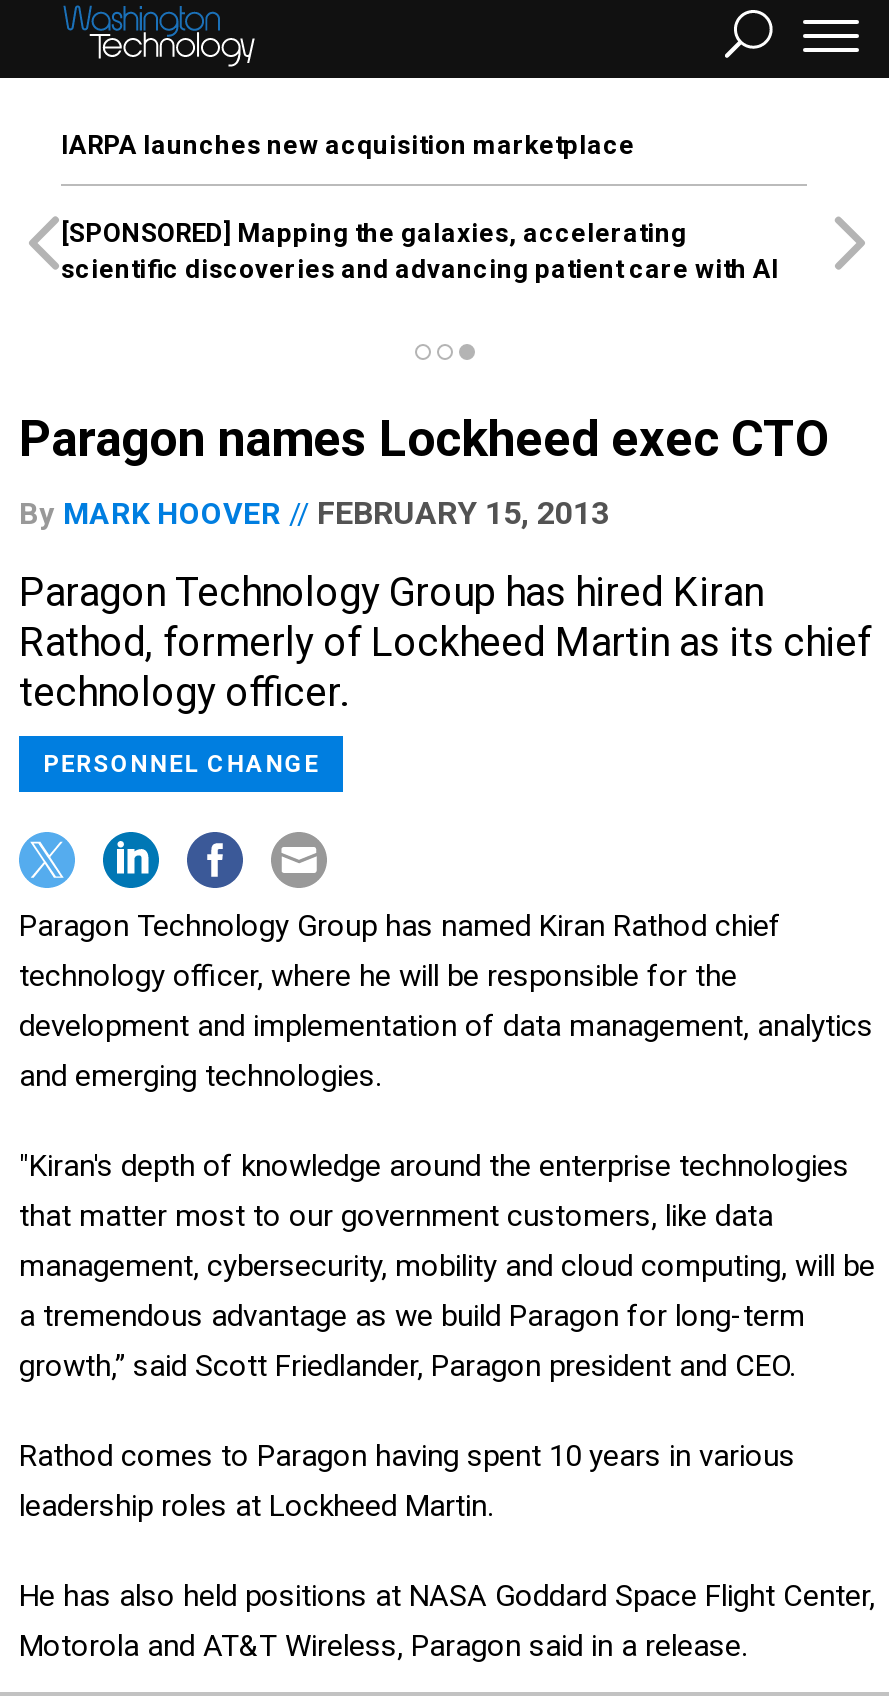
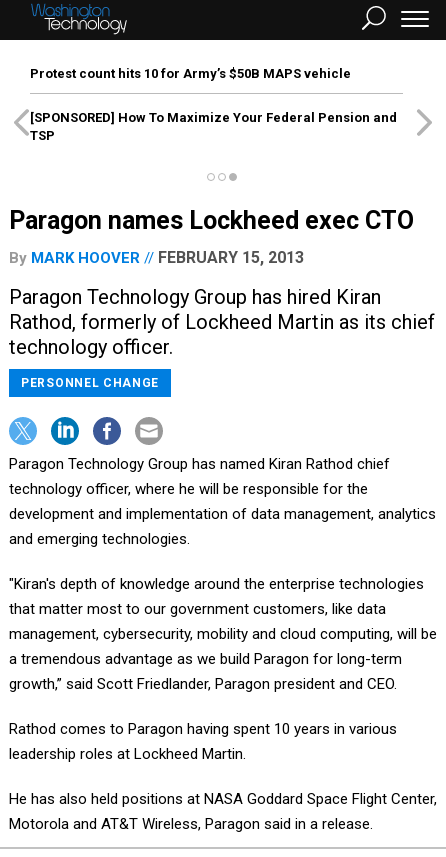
[61,130,635,160] IARPA launches new acquisition marketplace -> [30,66,351,81] Protest count hits 10 for Army’s $50B MAPS vehicle
[61,218,779,284] [SPONSORED] Mapping the galaxies, accelerating | scientific discoveries and advancing patient care with AI -> [30,110,397,143] [SPONSORED] How To Maximize Your Federal Pension and | TSP

